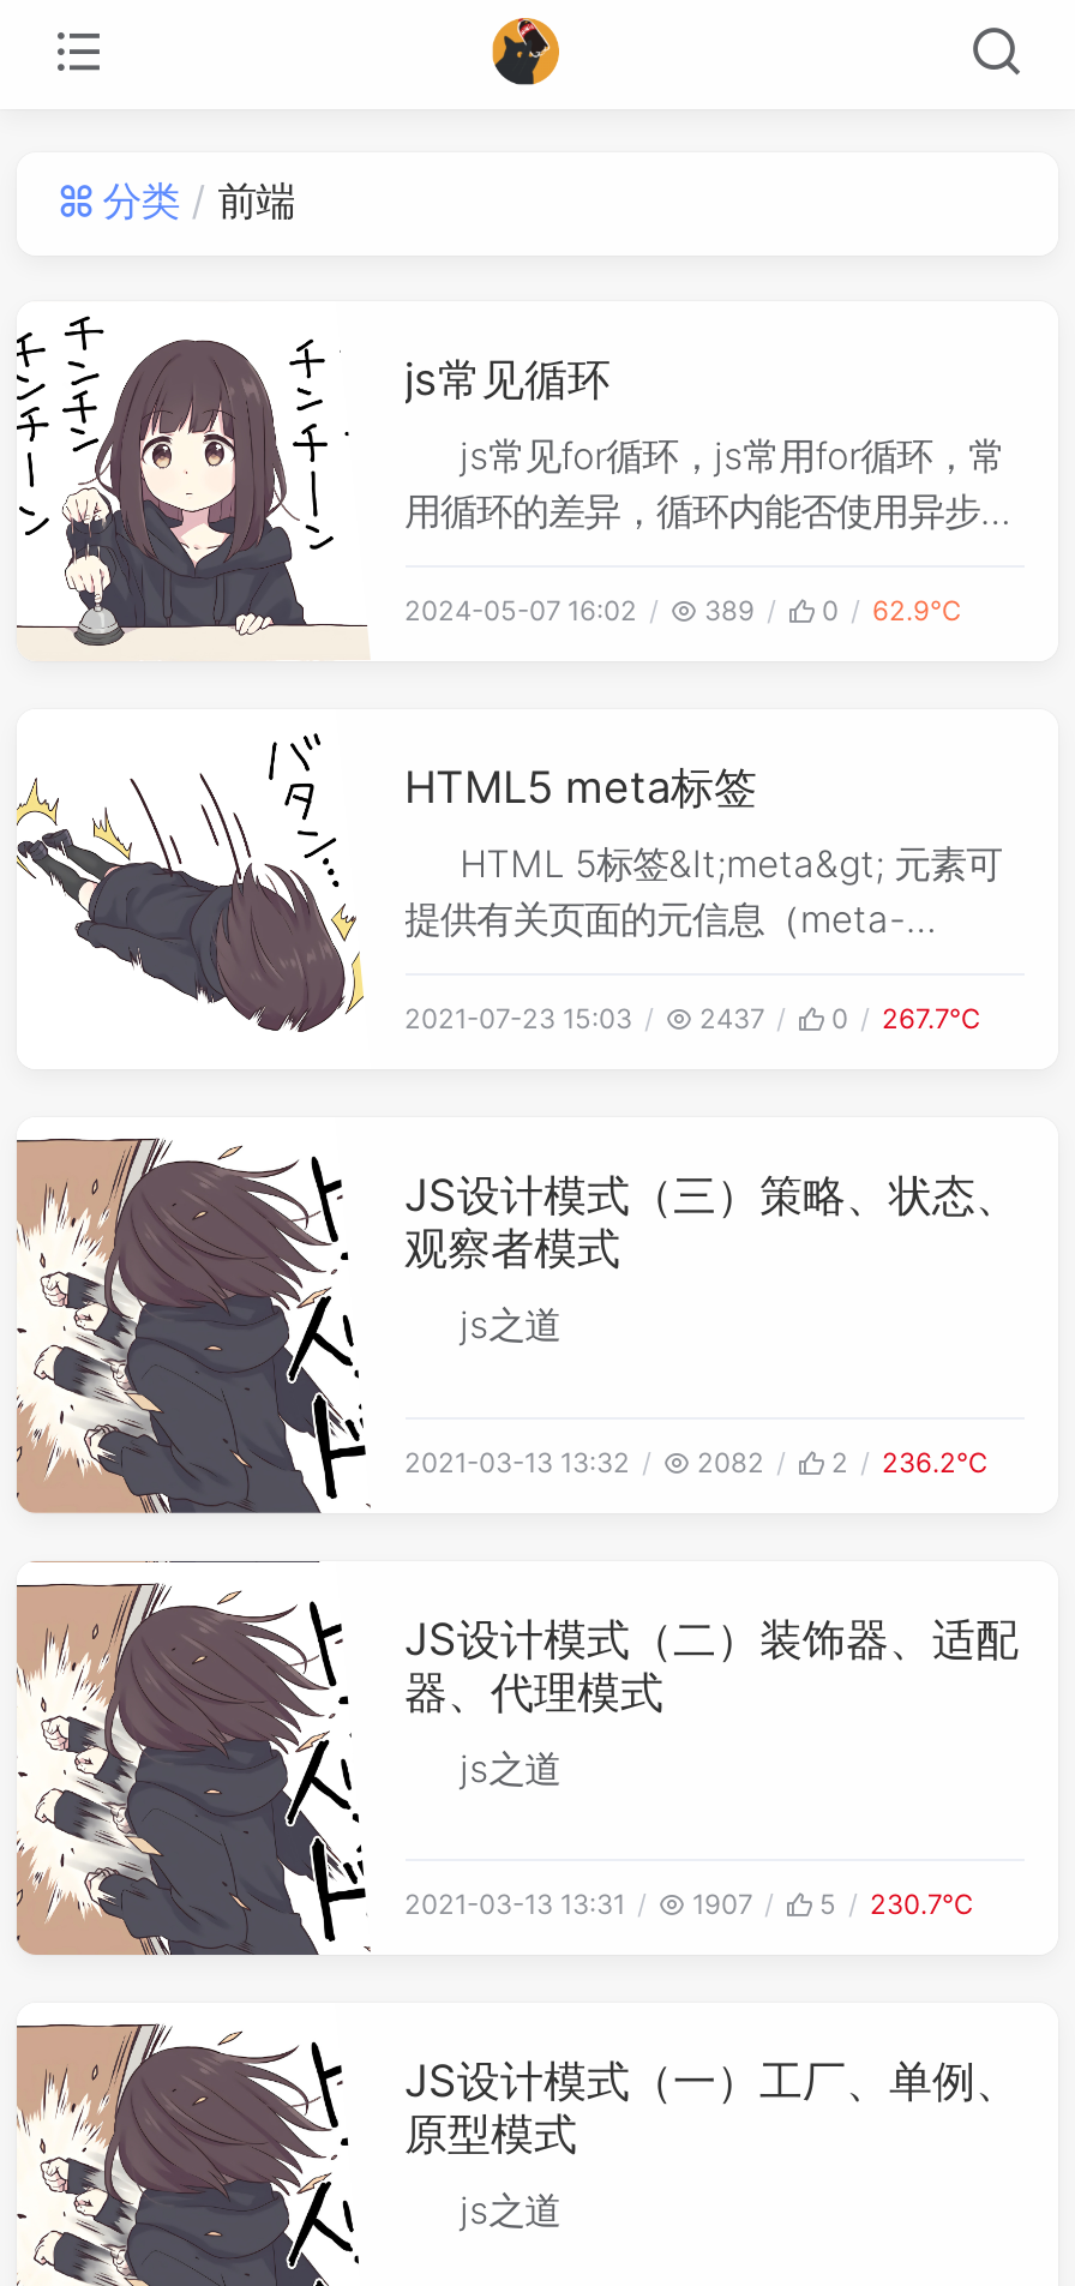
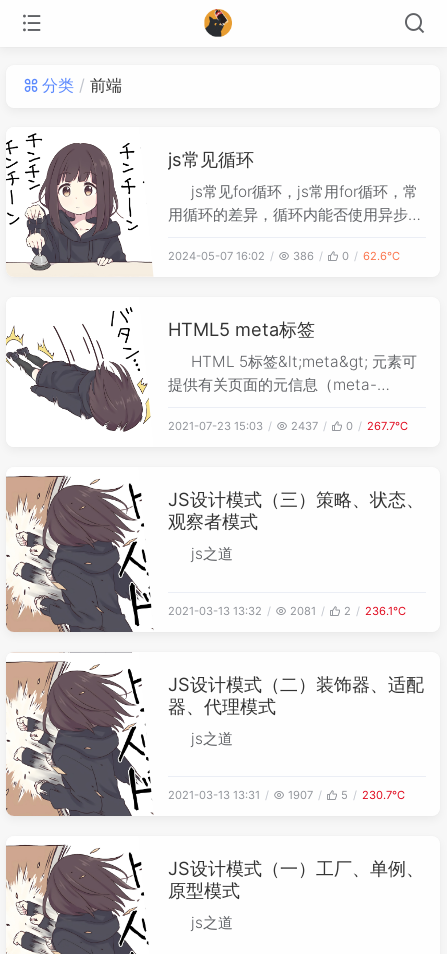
[704,595,755,629] 389 -> [292,249,313,263] 386
[872,595,961,629] 62.9℃ -> [362,249,399,263] 62.6℃
[697,1446,764,1479] 2082 -> [289,604,315,618] 2081
[882,1446,987,1479] 236.2℃ -> [364,604,405,618] 236.1℃

